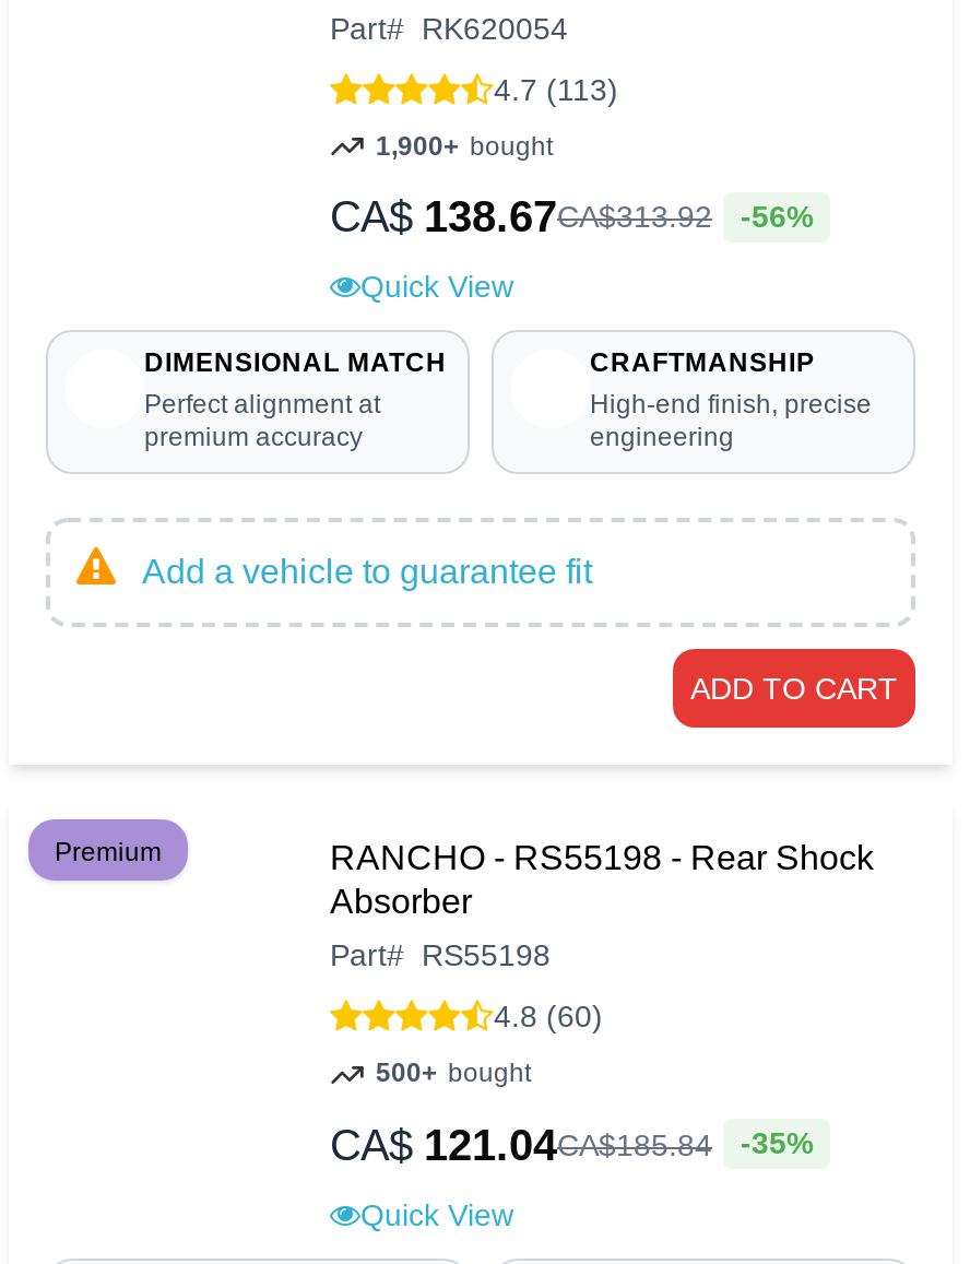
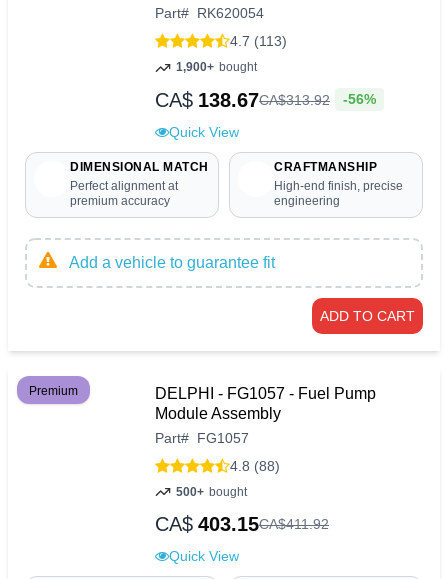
[330,839,874,920] RANCHO - RS55198 - Rear Shock | Absorber -> [155,384,376,421] DELPHI - FG1057 - Fuel Pump | Module Assembly
[330,937,551,972] Part#RS55198 -> [155,429,249,445] Part#FG1057
[494,999,603,1033] 4.8 (60) -> [230,457,280,473] 4.8 (88)
[330,1120,813,1168] CA$ 121.04CA$185.84 | -35% -> [155,513,329,535] CA$ 403.15CA$411.92

